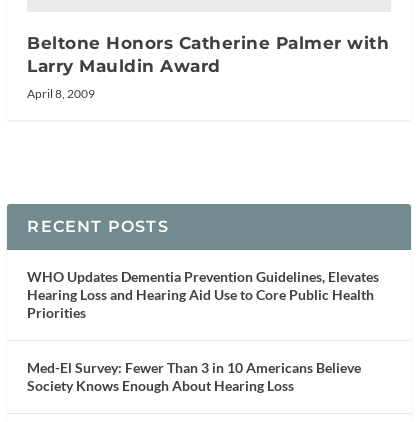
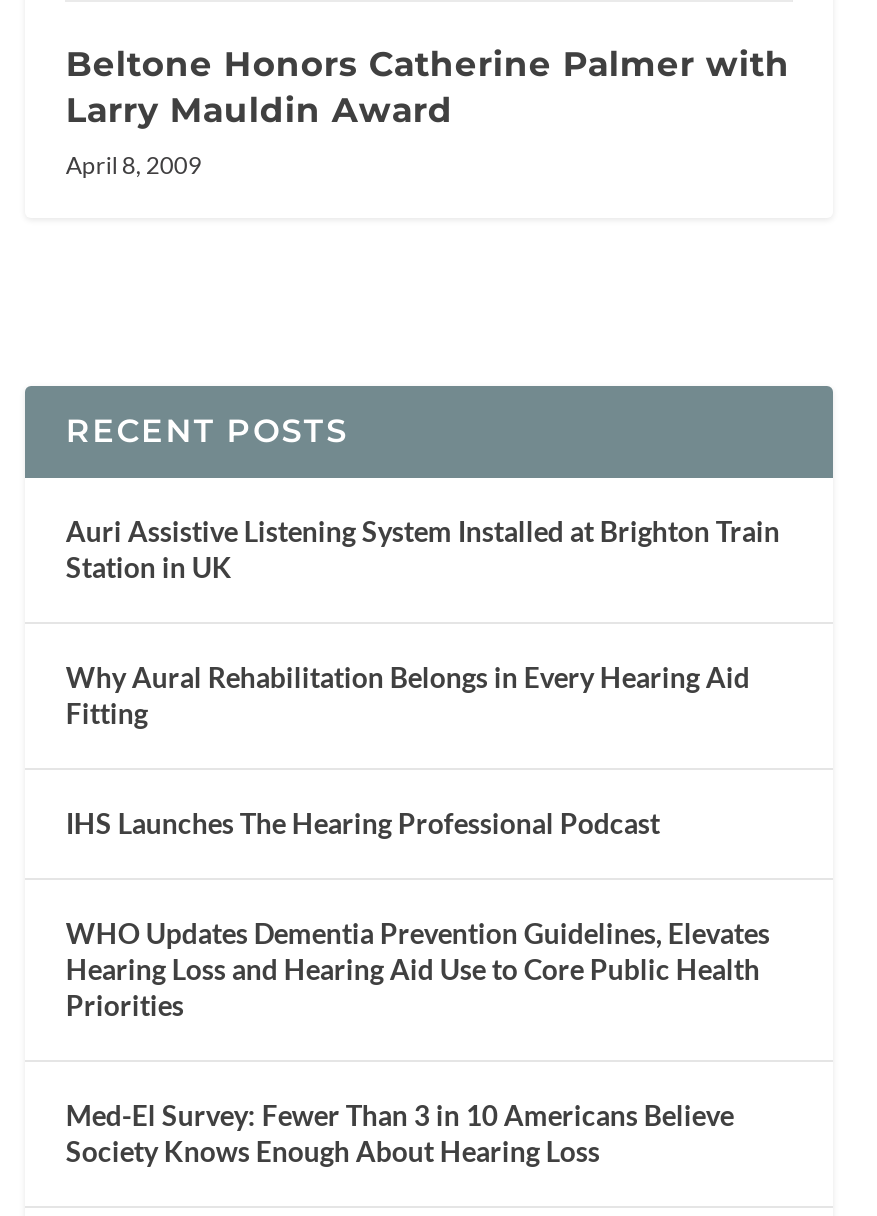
none -> [66,513,780,839] Auri Assistive Listening System Installed at Brighton Train | Station in UK | Why Aural Rehabilitation Belongs in Every Hearing Aid | Fitting | IHS Launches The Hearing Professional Podcast

